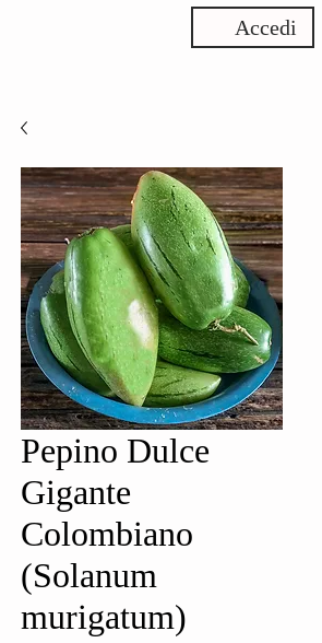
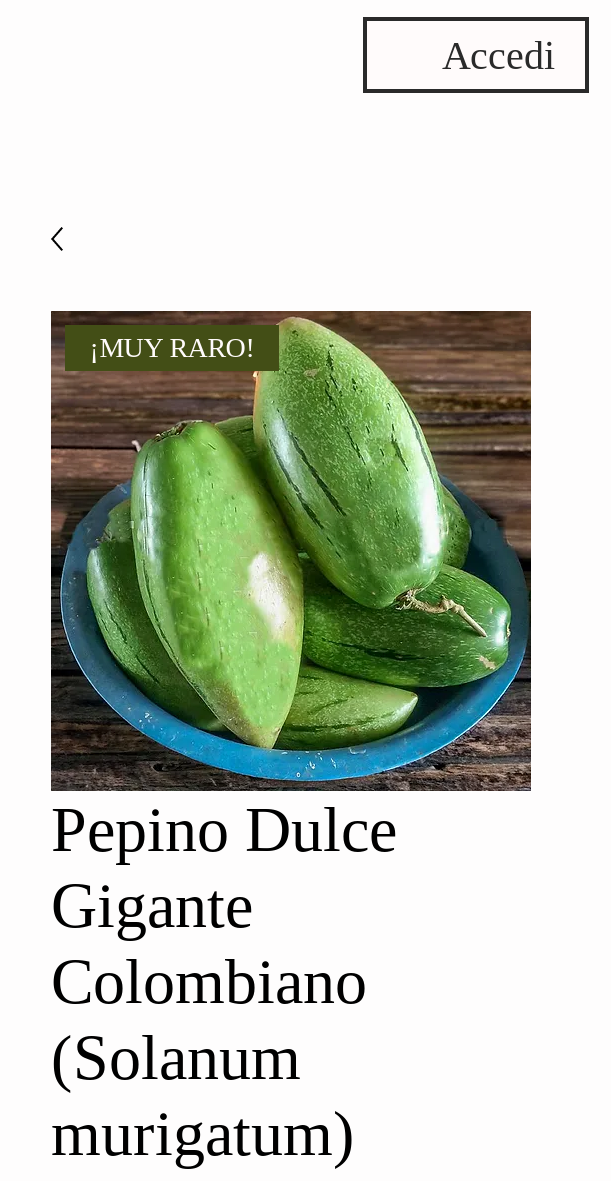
none -> [89,333,255,363] ¡MUY RARO!

